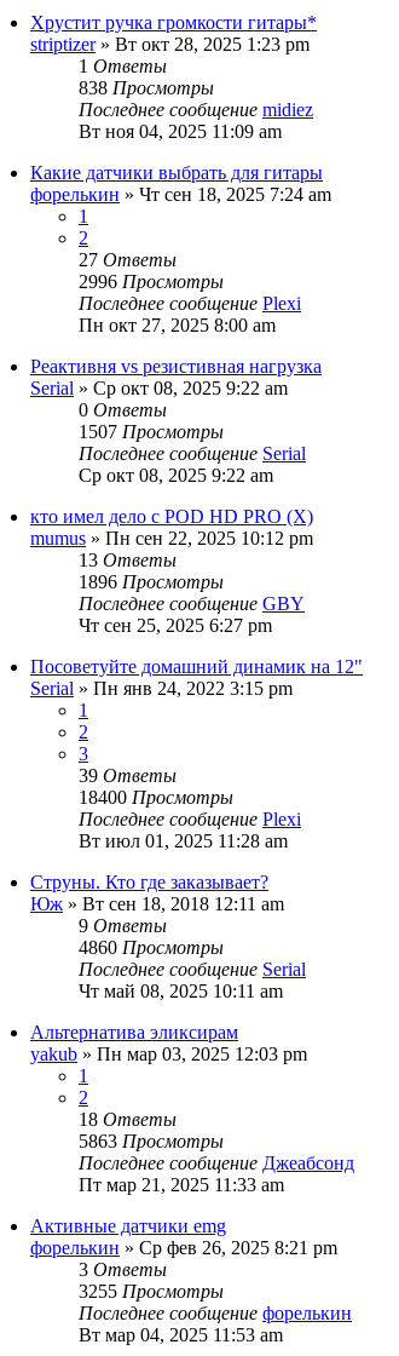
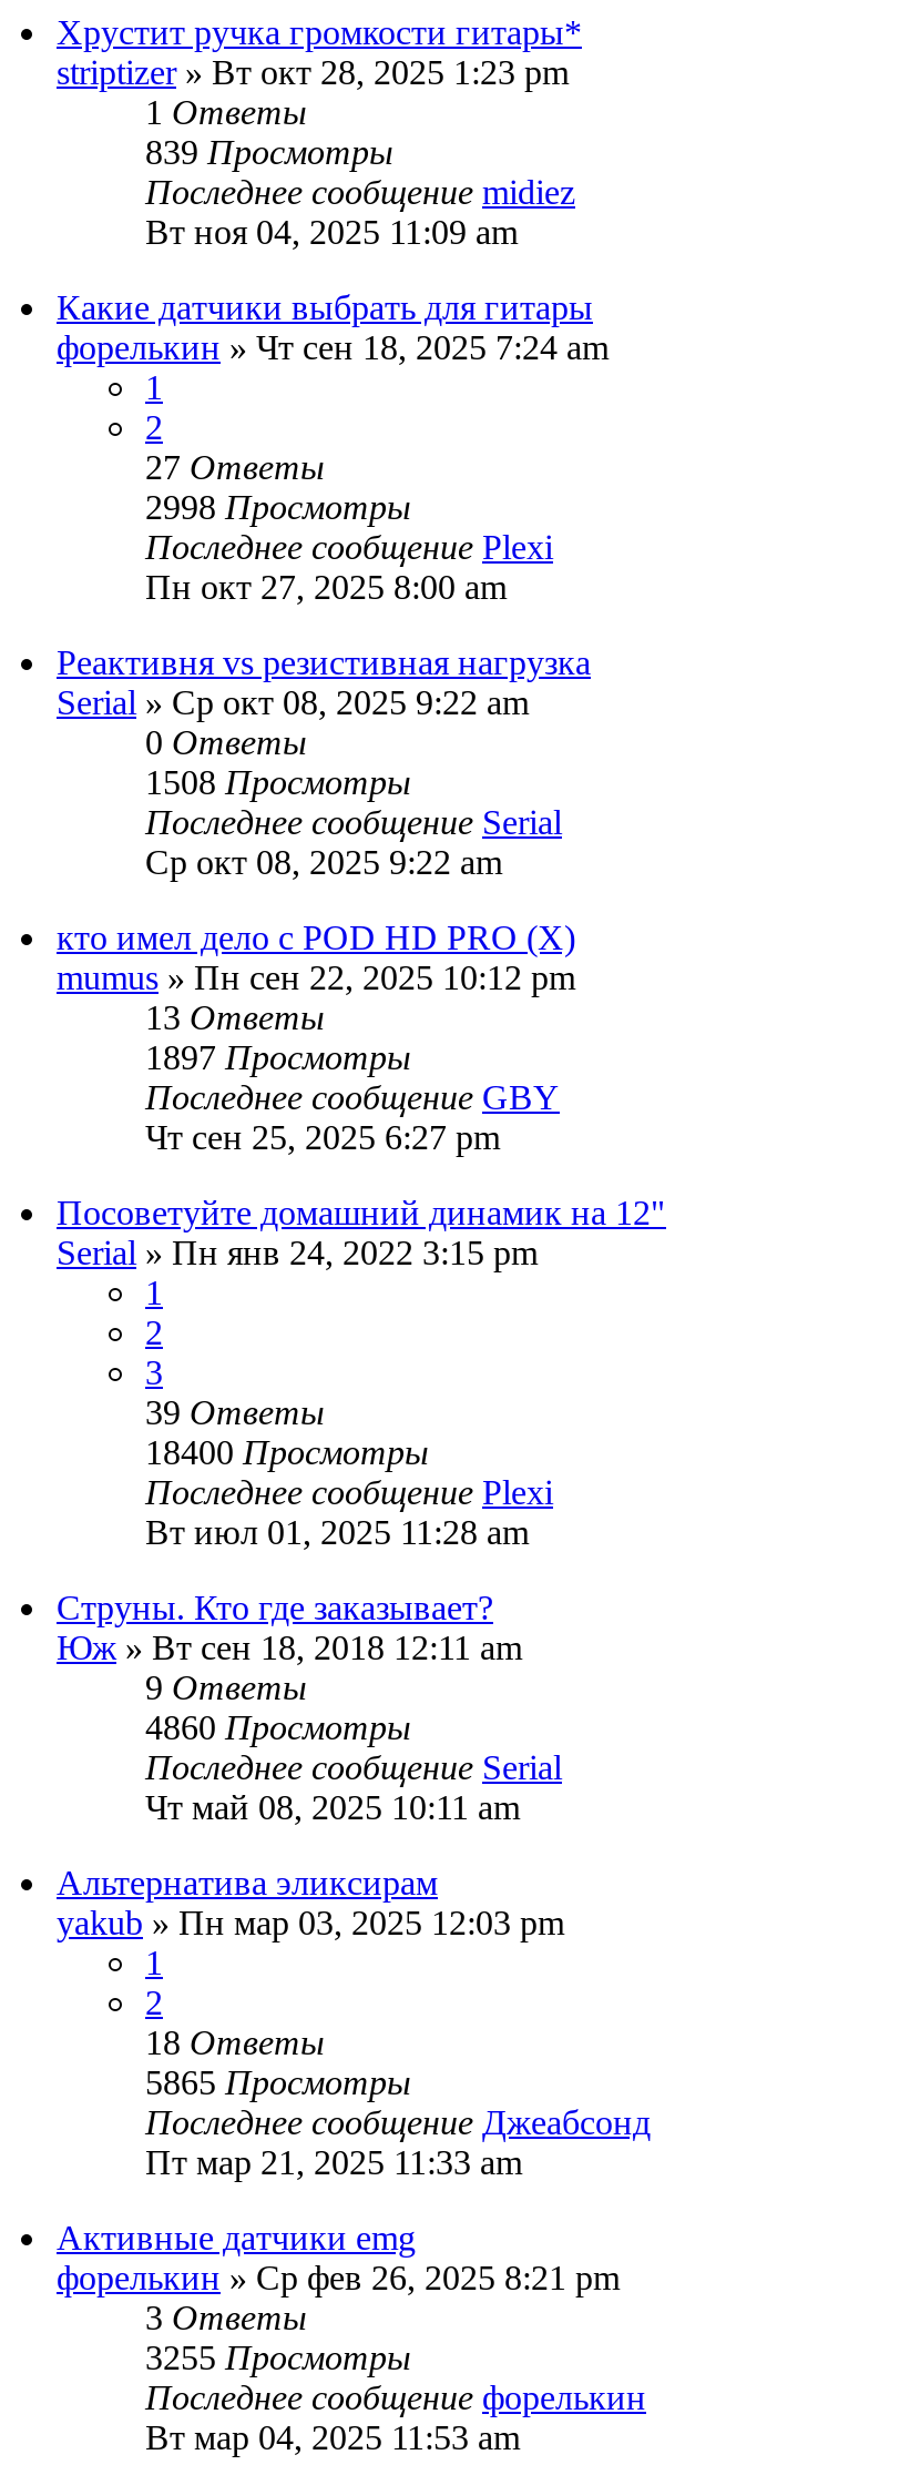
[79,78,214,98] 838 Просмотры -> [145,133,393,171] 839 Просмотры
[79,271,224,292] 2996 Просмотры -> [145,488,411,526] 2998 Просмотры
[79,421,224,442] 1507 Просмотры -> [145,763,411,801] 1508 Просмотры
[79,572,224,592] 1896 Просмотры -> [145,1039,411,1076] 1897 Просмотры
[79,1131,224,1152] 5863 Просмотры -> [145,2064,411,2101] 5865 Просмотры

